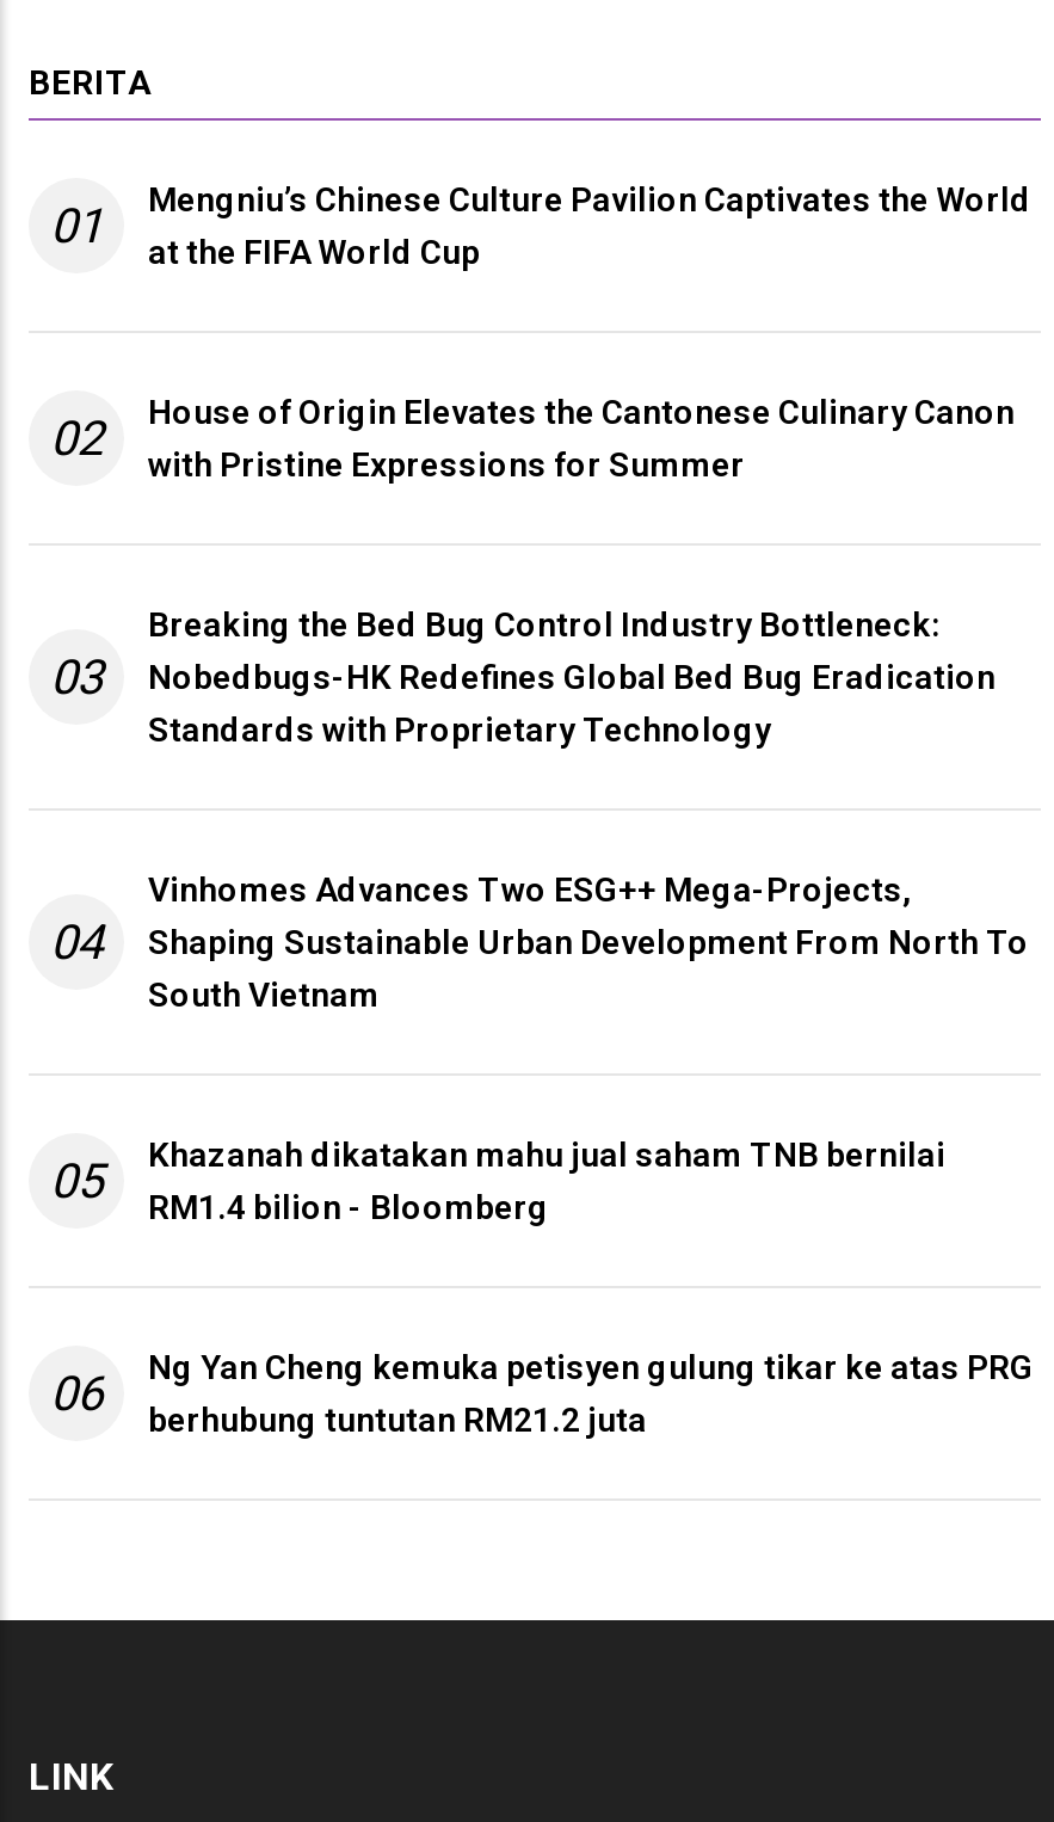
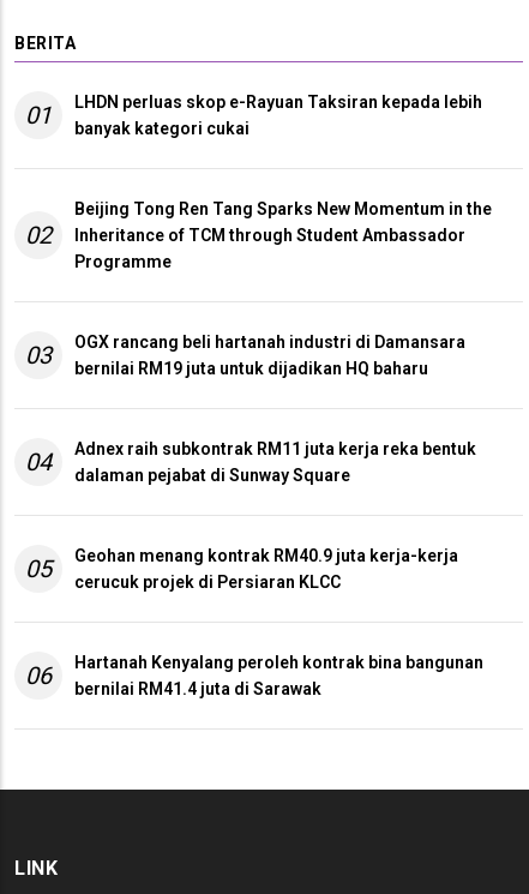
[148,181,1031,272] Mengniu’s Chinese Culture Pavilion Captivates the World | at the FIFA World Cup -> [74,93,482,138] LHDN perluas skop e-Rayuan Taksiran kepada lebih | banyak kategori cukai
[148,394,1015,485] House of Origin Elevates the Cantonese Culinary Canon | with Pristine Expressions for Summer -> [74,200,492,272] Beijing Tong Ren Tang Sparks New Momentum in the | Inheritance of TCM through Student Ambassador | Programme
[148,606,996,750] Breaking the Bed Bug Control Industry Bottleneck: | Nobedbugs-HK Redefines Global Bed Bug Eradication | Standards with Proprietary Technology -> [74,333,465,378] OGX rancang beli hartanah industri di Damansara | bernilai RM19 juta untuk dijadikan HQ baharu
[148,871,1029,1015] Vinhomes Advances Two ESG++ Mega-Projects, | Shaping Sustainable Urban Development From North To | South Vietnam -> [74,440,476,485] Adnex raih subkontrak RM11 juta kerja reka bentuk | dalaman pejabat di Sunway Square
[148,1136,945,1227] Khazanah dikatakan mahu jual saham TNB bernilai | RM1.4 bilion - Bloomberg -> [74,546,458,592] Geohan menang kontrak RM40.9 juta kerja-kerja | cerucuk projek di Persiaran KLCC
[148,1349,1034,1440] Ng Yan Cheng kemuka petisyen gulung tikar ke atas PRG | berhubung tuntutan RM21.2 juta -> [74,653,483,699] Hartanah Kenyalang peroleh kontrak bina bangunan | bernilai RM41.4 juta di Sarawak

